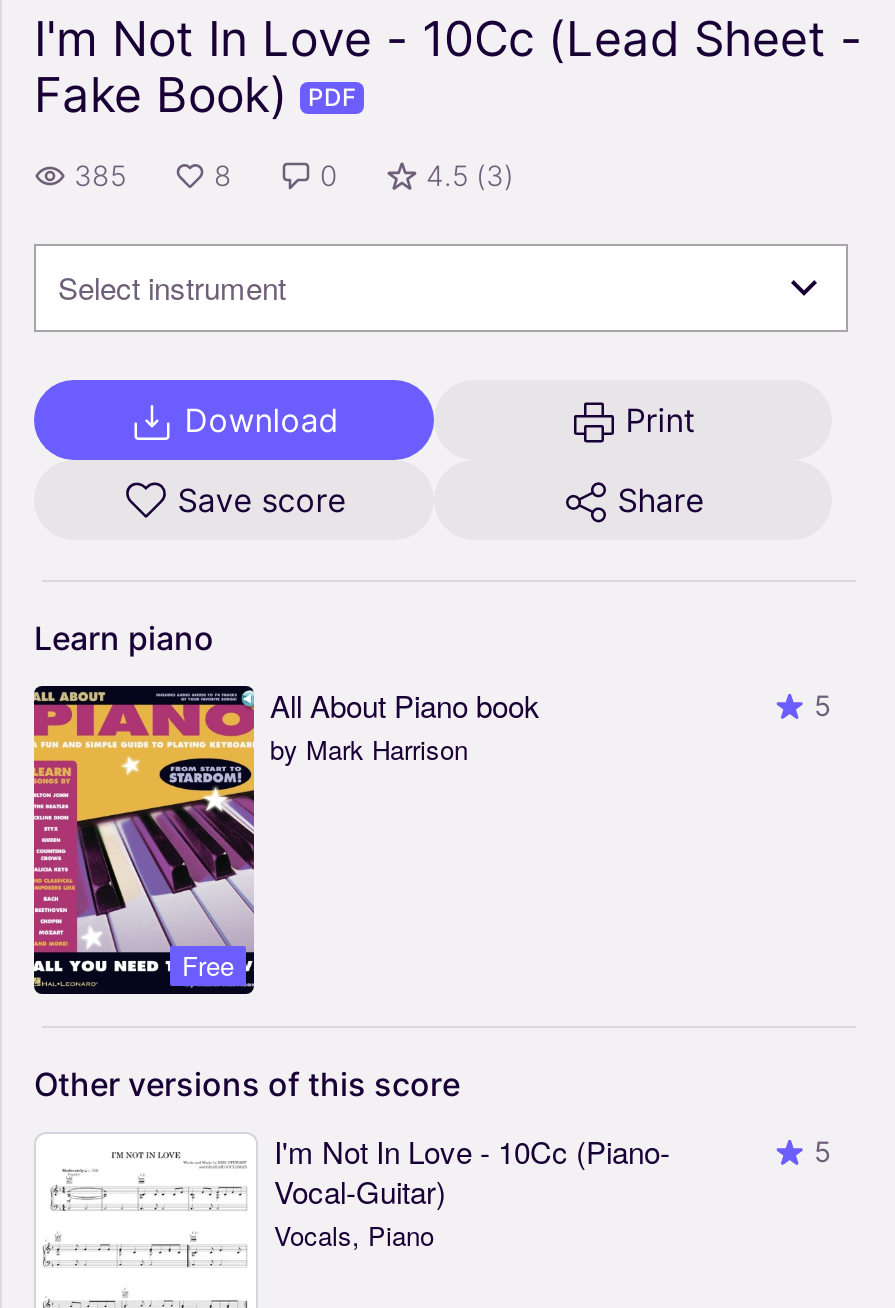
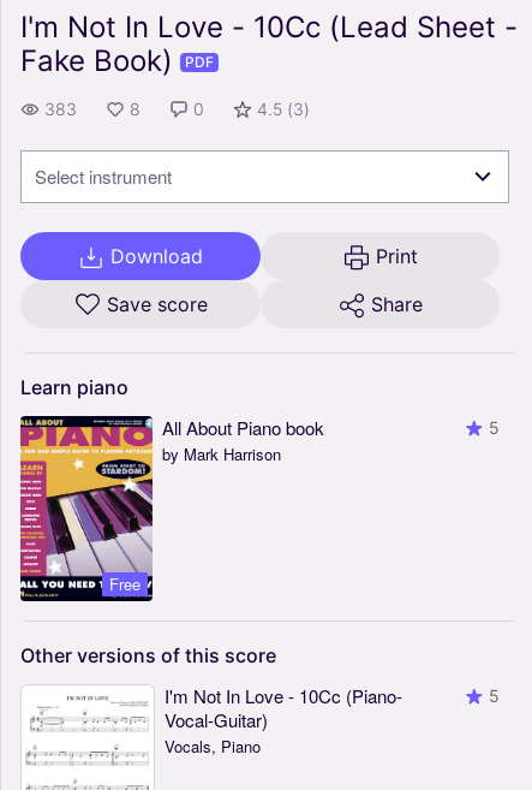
[74,159,126,193] 385 -> [44,99,77,119] 383

